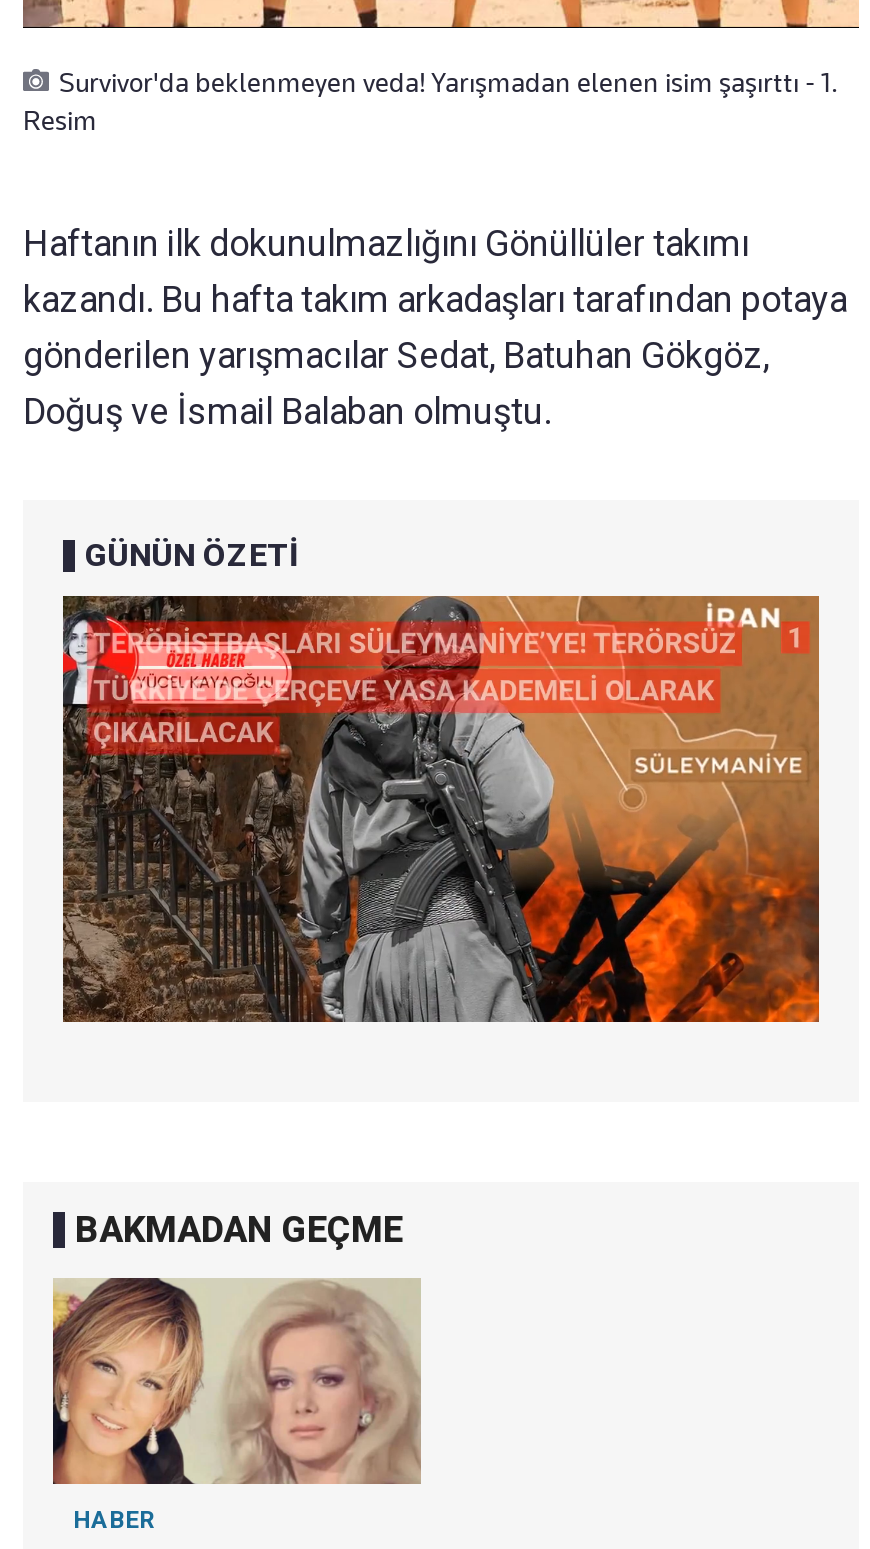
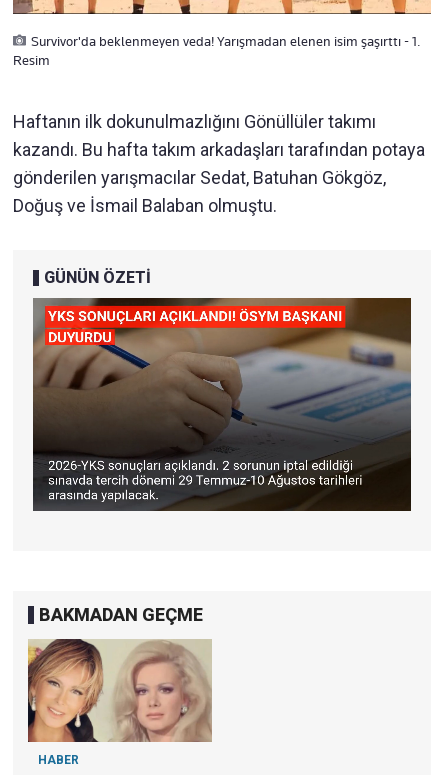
[61,594,821,1024] [image] -> [32,297,412,512] [image]

